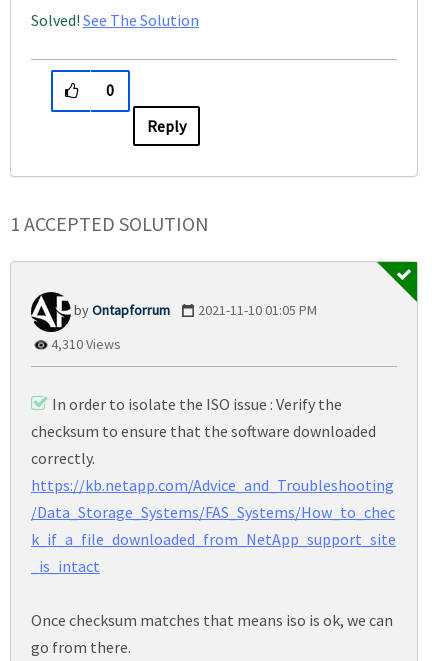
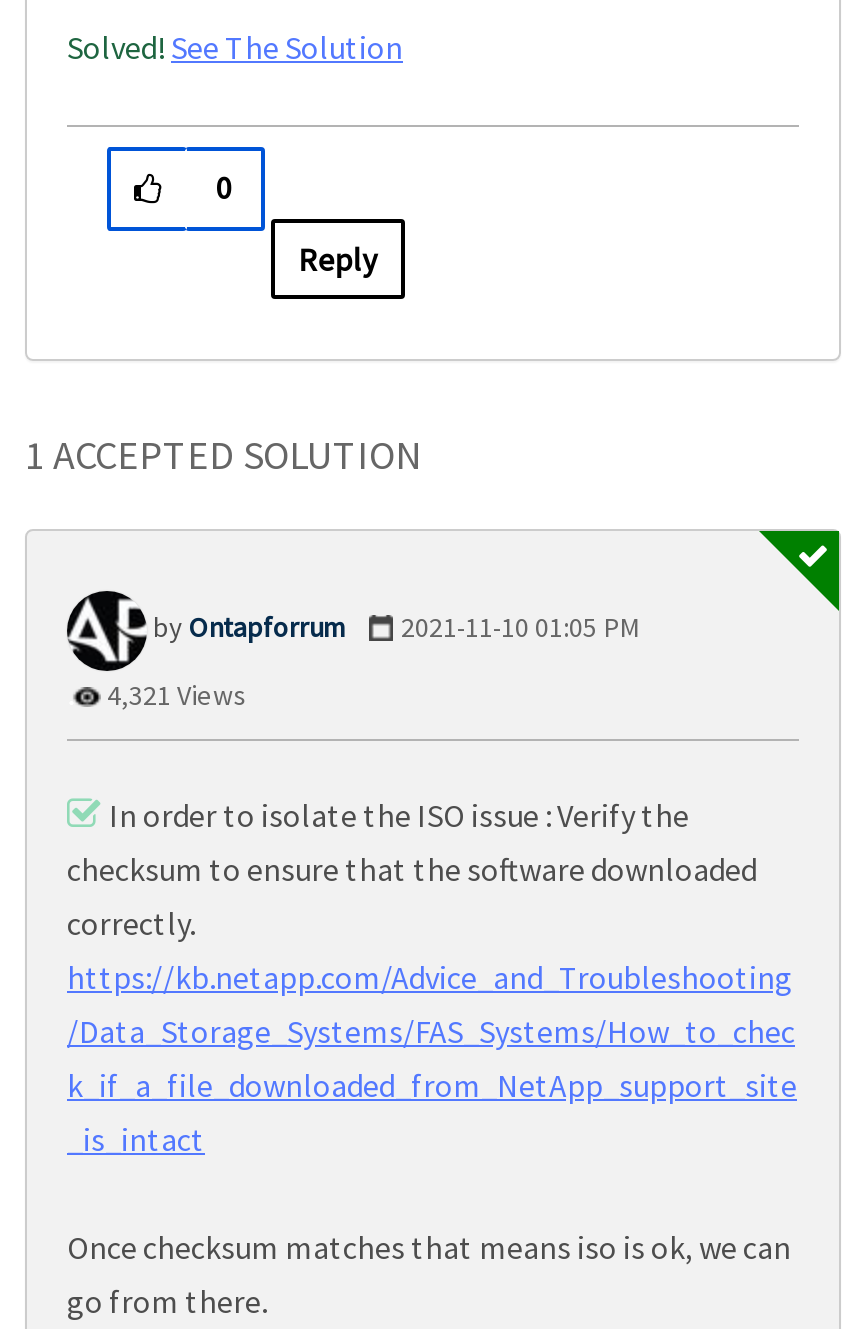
[48,335,121,353] 4,310 Views -> [101,676,247,712] 4,321 Views

